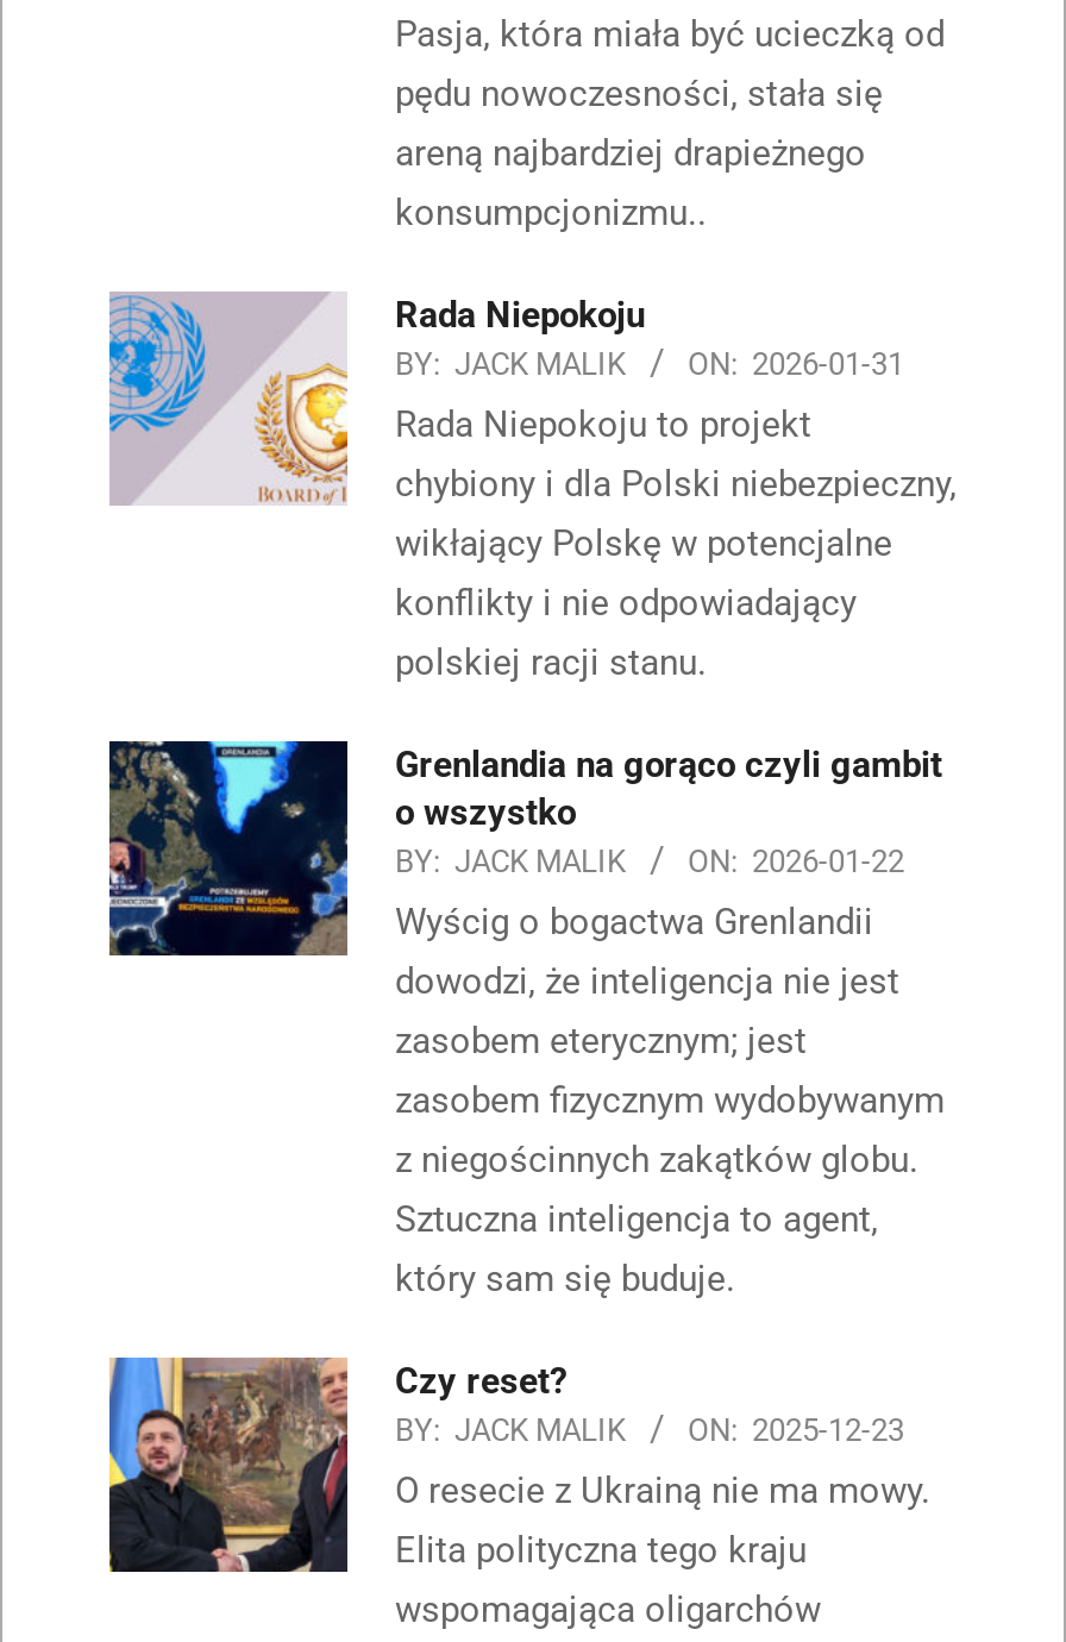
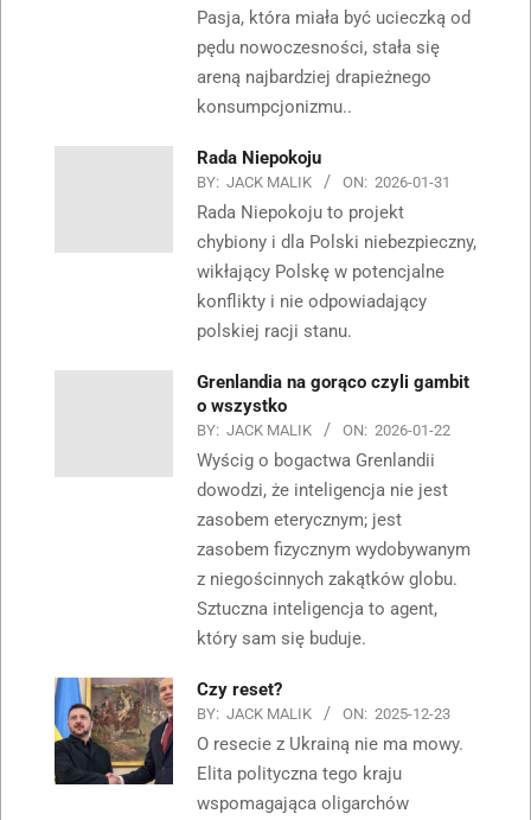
[107,294,350,503] [image] -> none
[107,739,350,958] [image] -> none

